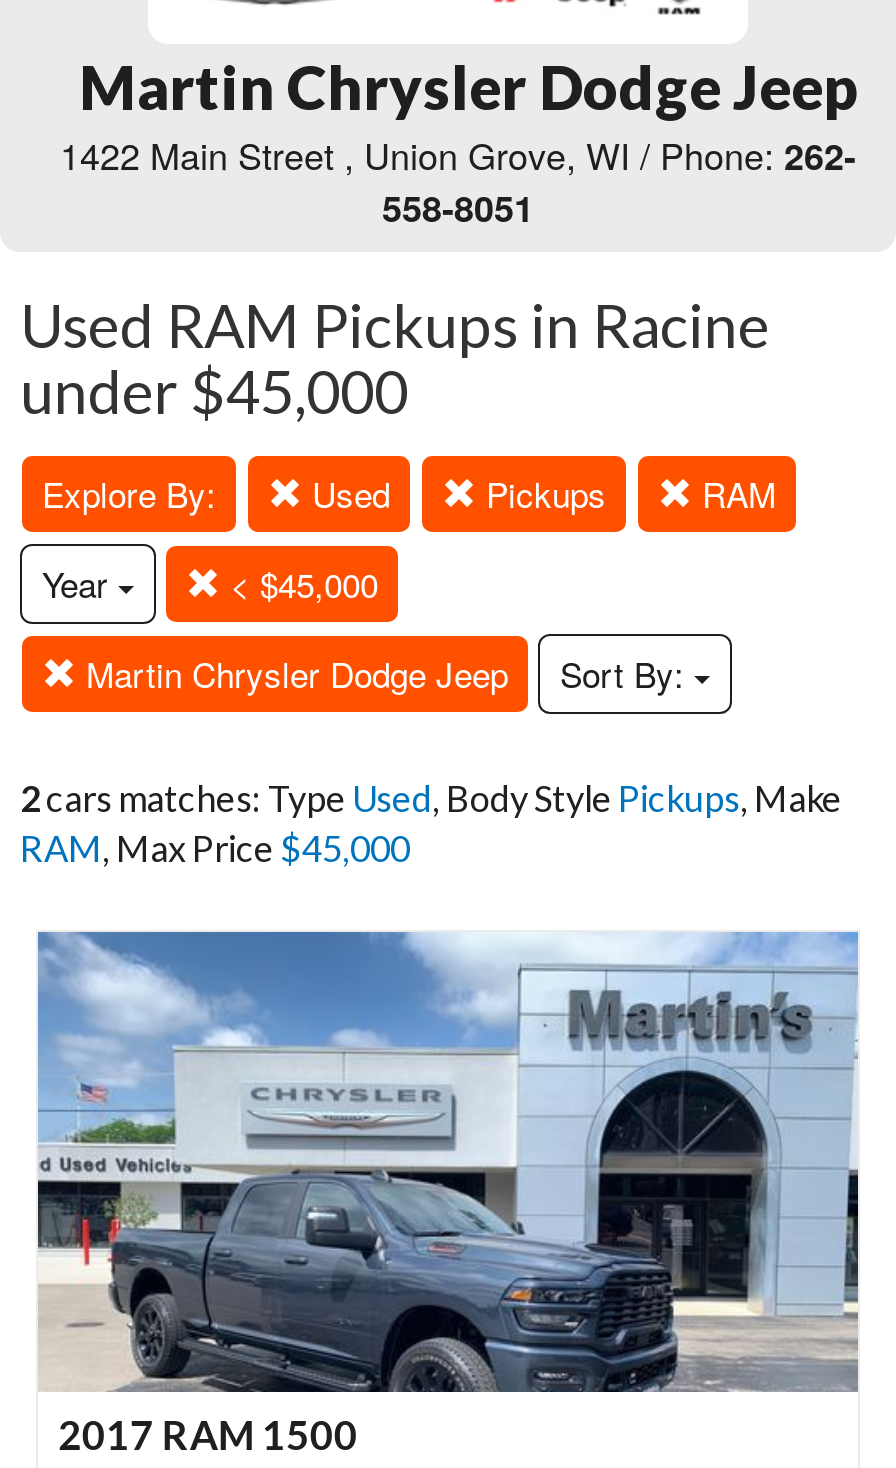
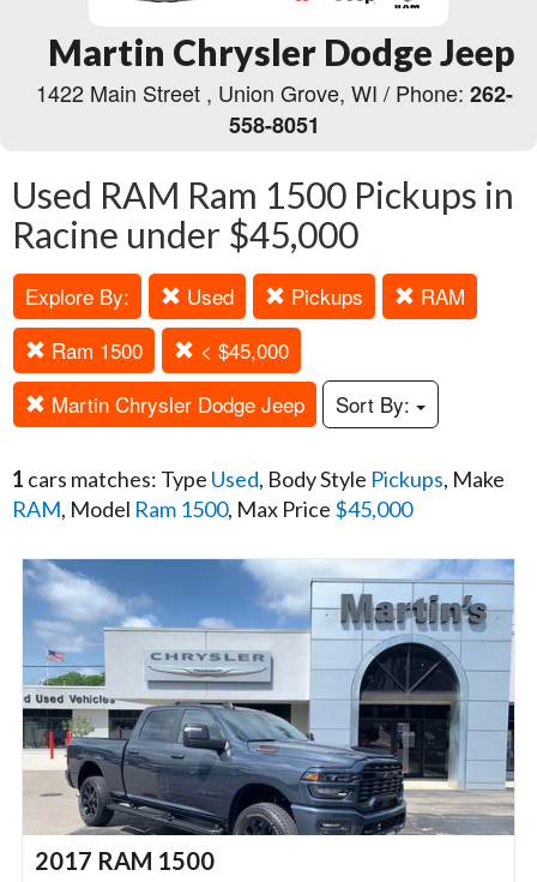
[20,288,770,426] Used RAM Pickups in Racine | under $45,000 -> [12,173,514,256] Used RAM Ram 1500 Pickups in | Racine under $45,000
[42,558,118,608] Year -> [46,335,143,365] Ram 1500
[20,776,842,870] 2cars matches: Type Used, Body Style Pickups, Make | RAM, Max Price $45,000 -> [12,466,505,522] 1 cars matches: Type Used, Body Style Pickups, Make | RAM, Model Ram 1500, Max Price $45,000

